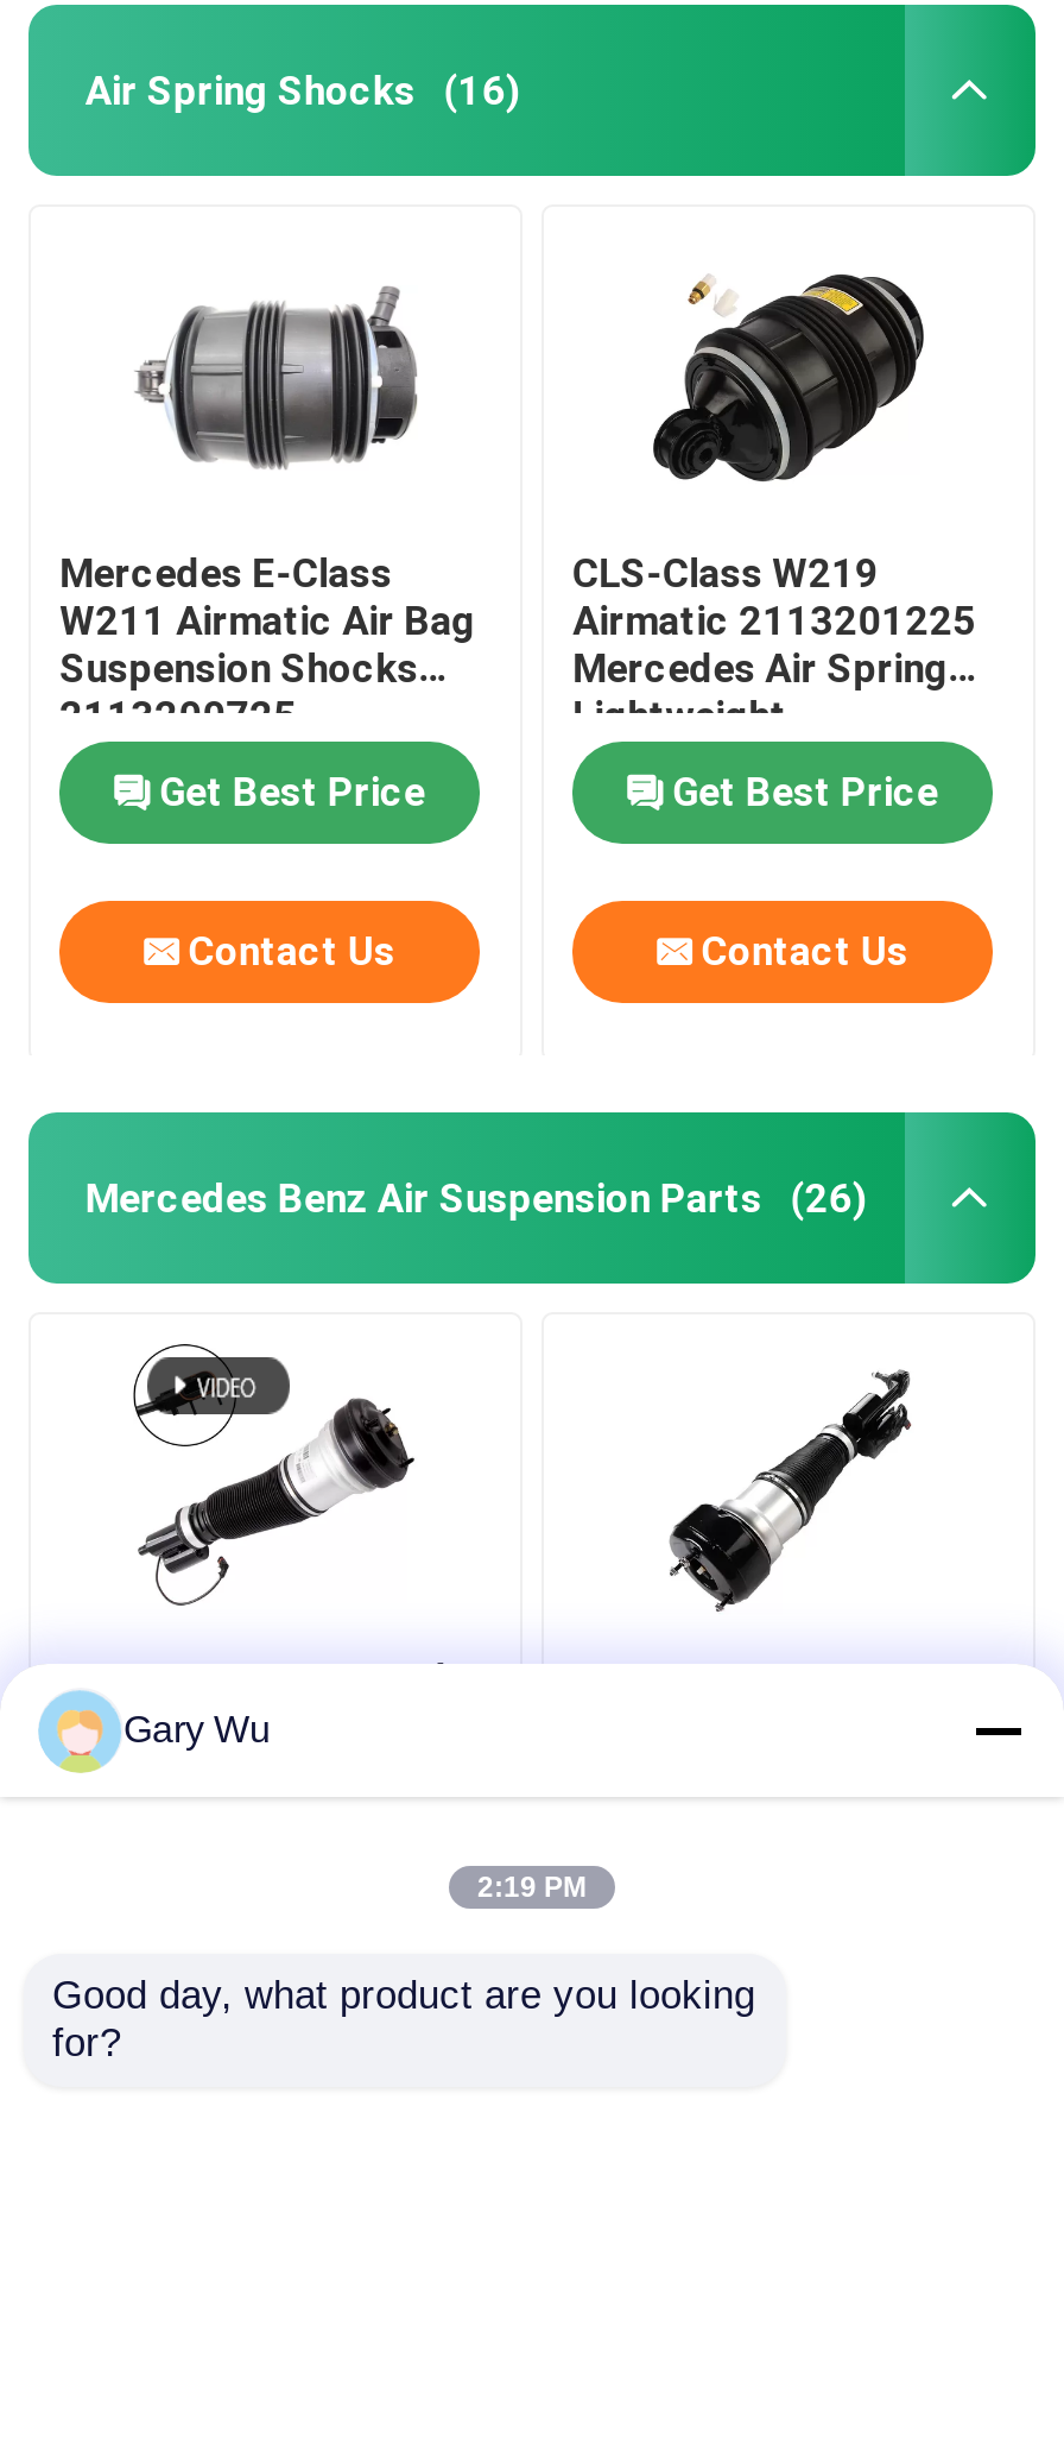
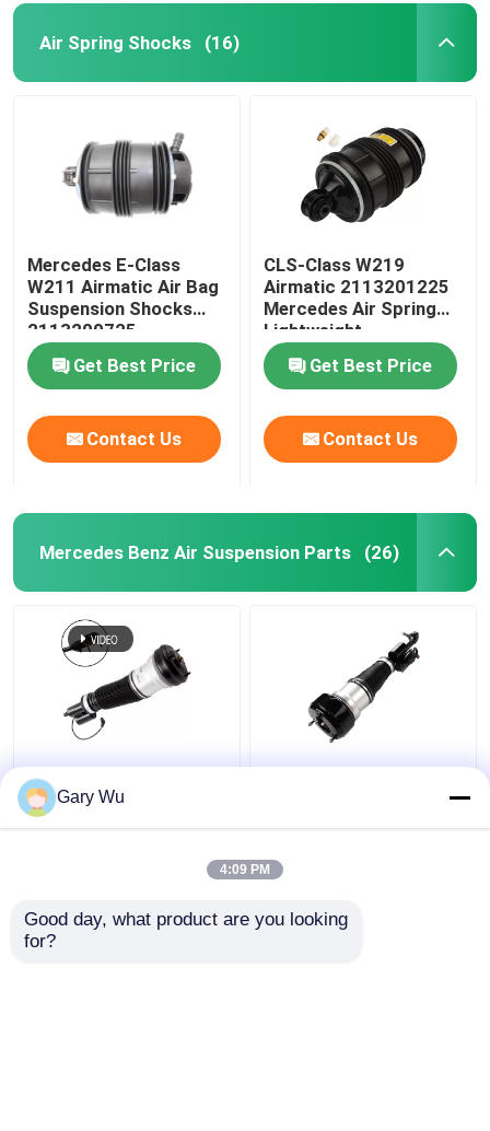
[477,1871,587,1904] 2:19 PM -> [220,862,270,877] 4:09 PM

